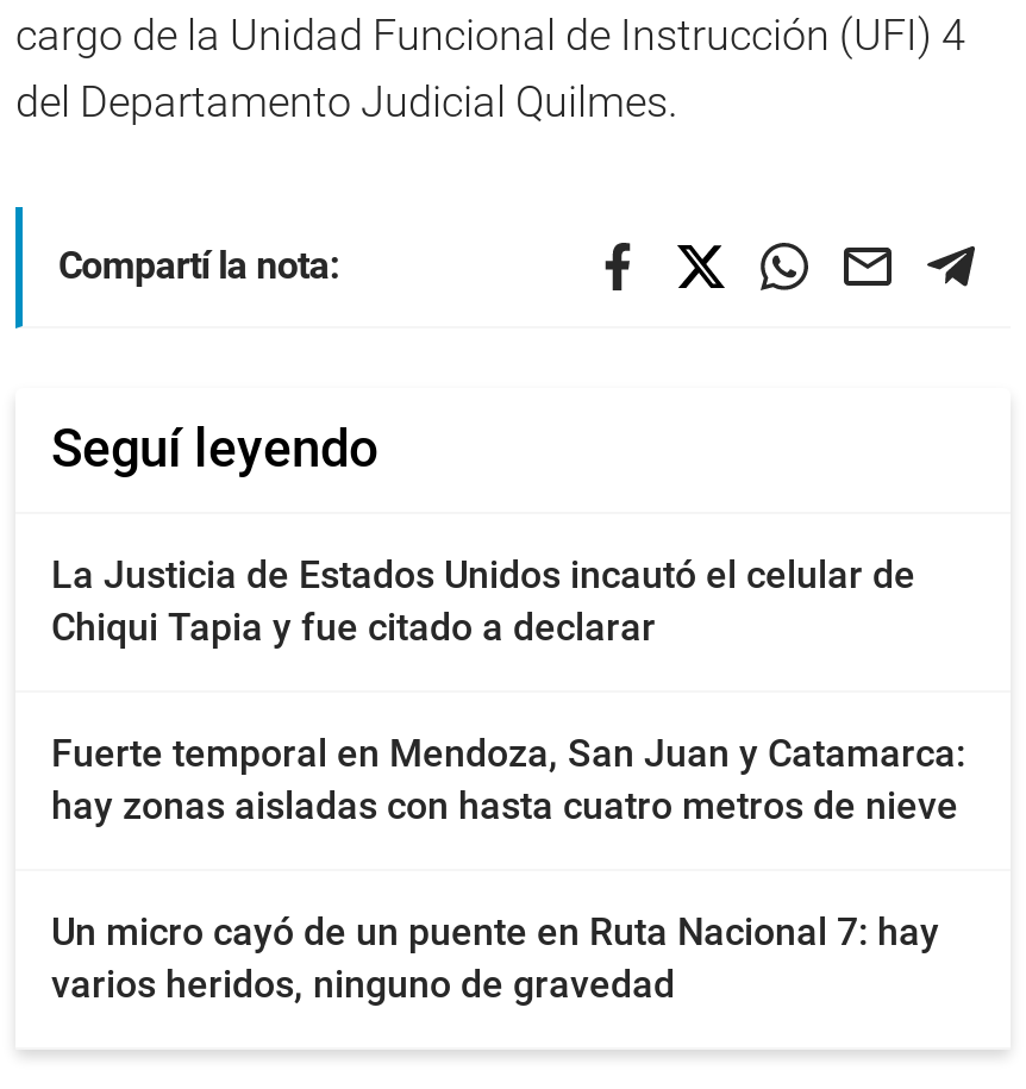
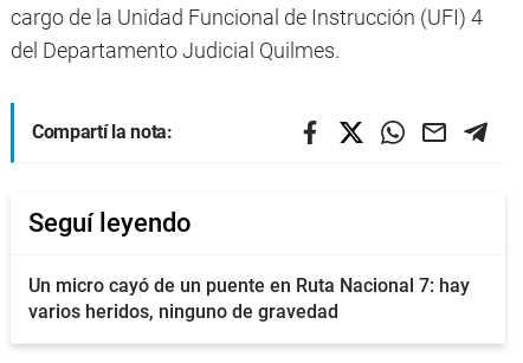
[51,553,965,829] La Justicia de Estados Unidos incautó el celular de | Chiqui Tapia y fue citado a declarar | Fuerte temporal en Mendoza, San Juan y Catamarca: | hay zonas aisladas con hasta cuatro metros de nieve -> none

